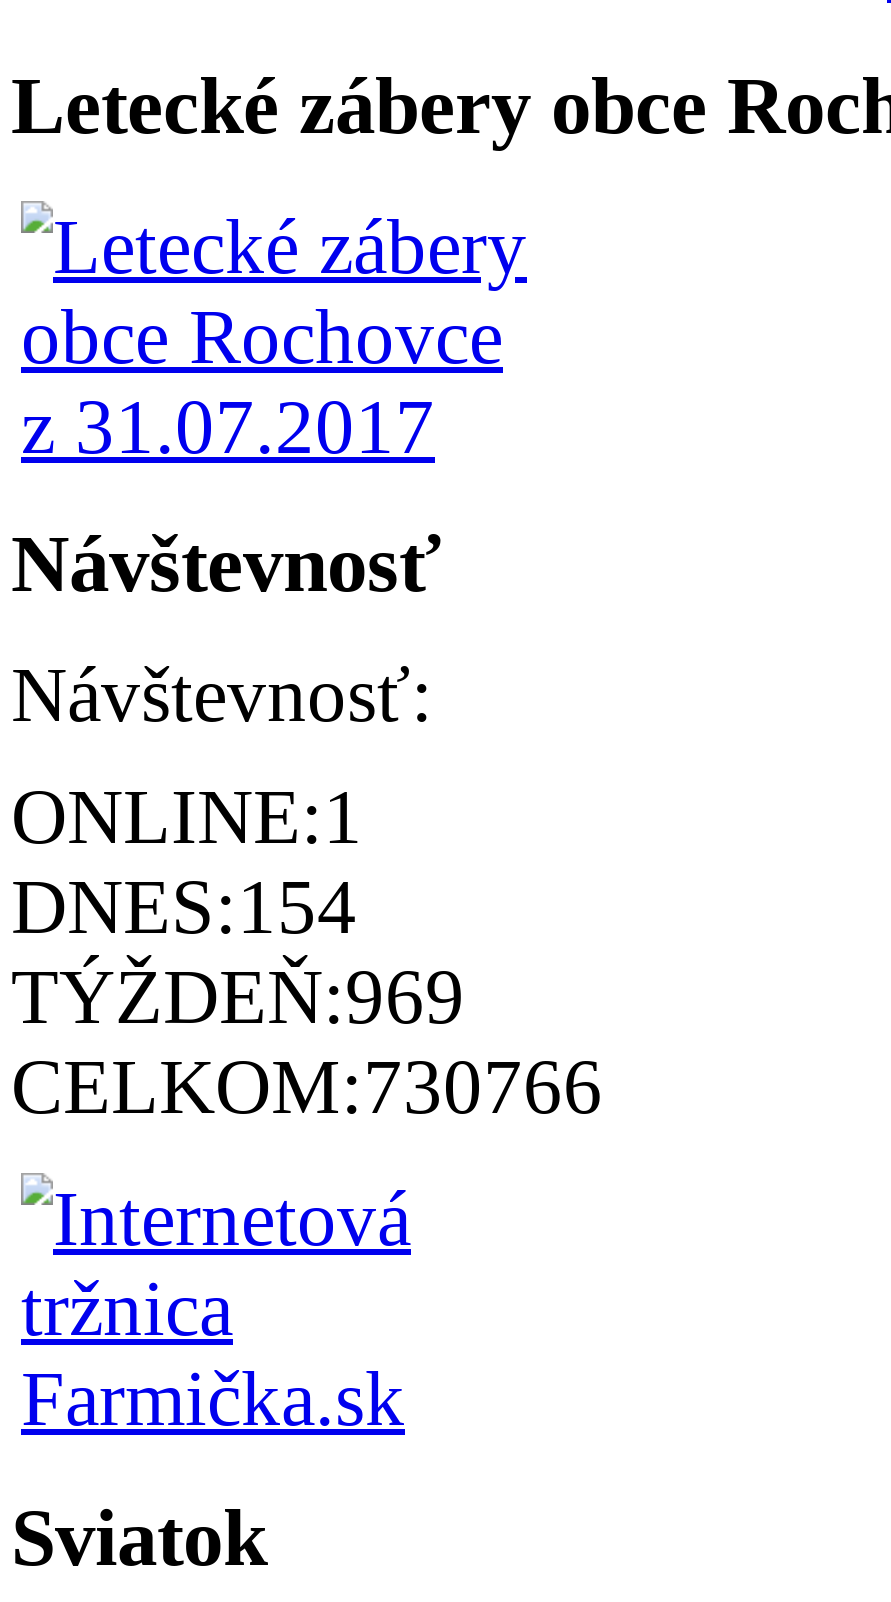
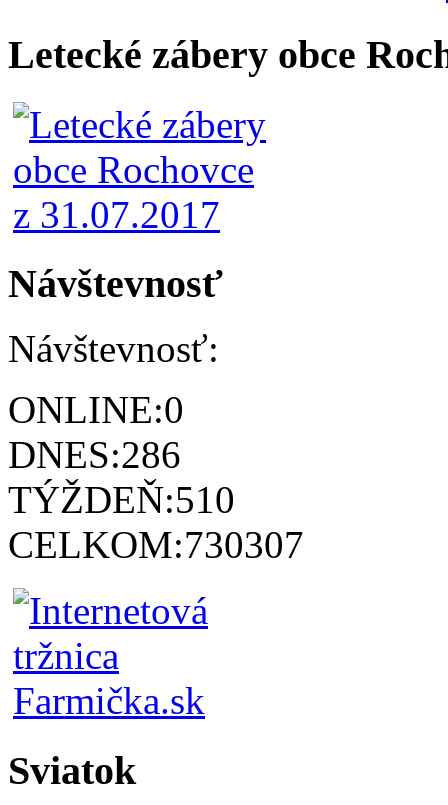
[11,773,363,859] ONLINE:1 -> [8,388,184,431] ONLINE:0
[11,863,357,949] DNES:154 -> [8,433,181,476] DNES:286
[11,953,465,1039] TÝŽDEŇ:969 -> [8,478,235,521] TÝŽDEŇ:510
[11,1043,603,1129] CELKOM:730766 -> [8,523,304,566] CELKOM:730307

